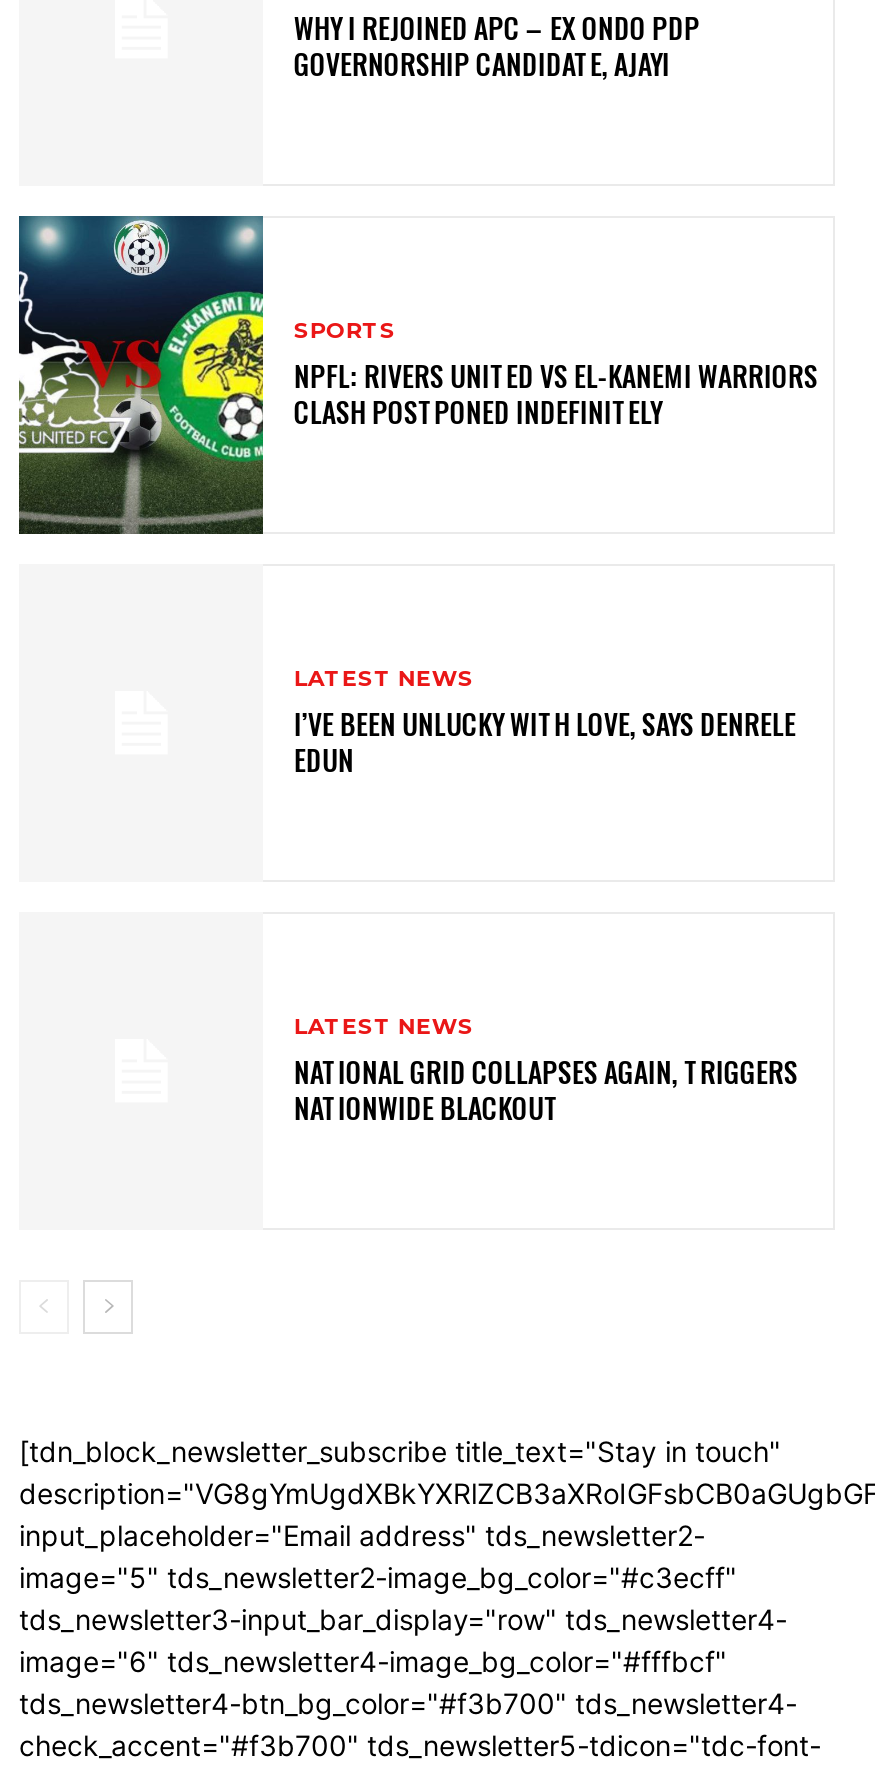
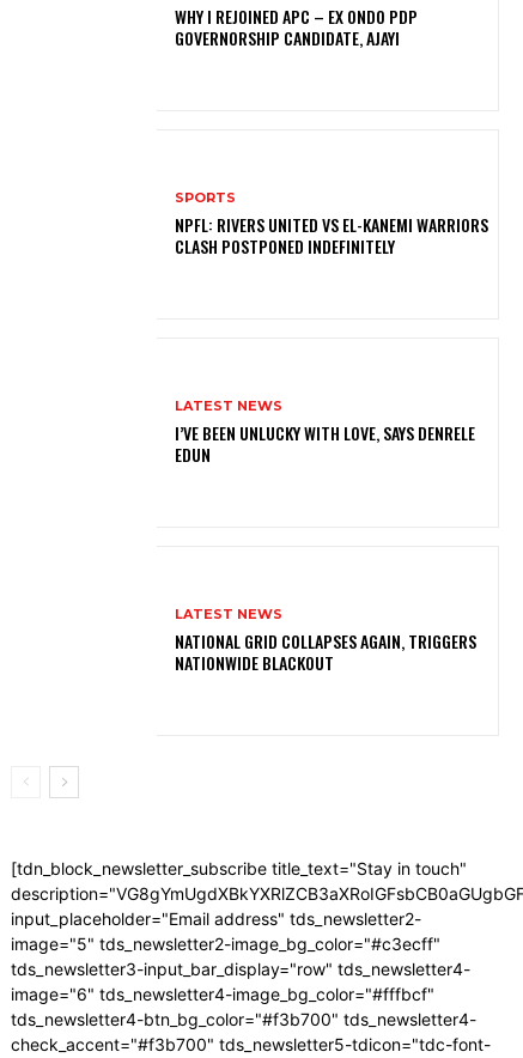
[17,214,265,536] [image] -> none

